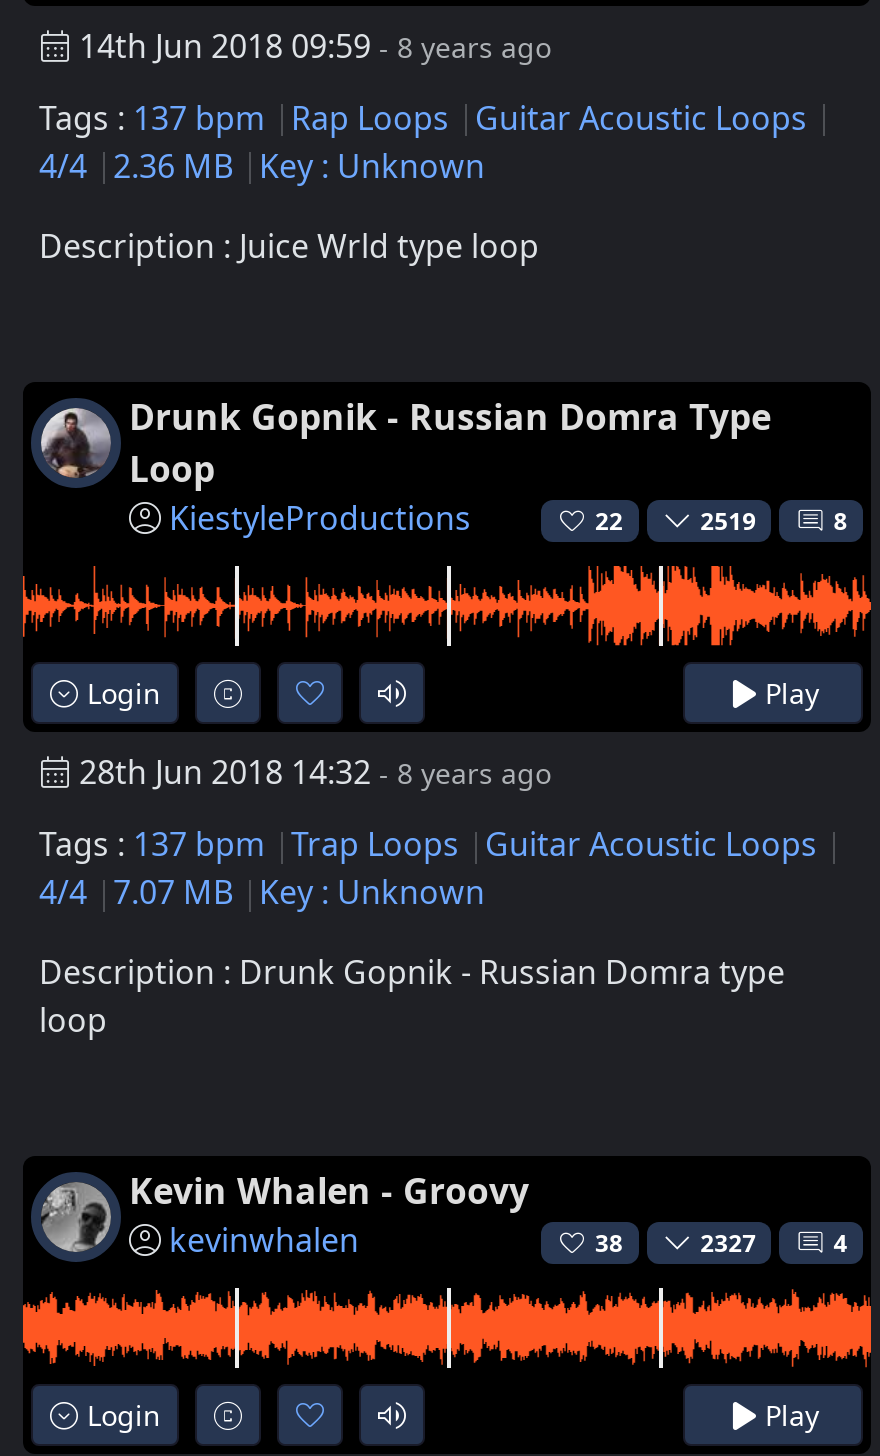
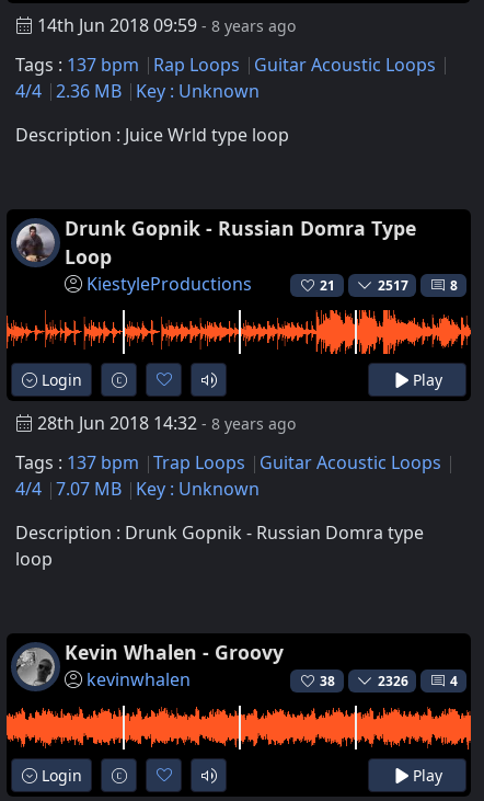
[595,504,623,538] 22 -> [320,276,335,295] 21
[700,504,756,538] 2519 -> [377,276,408,295] 2517
[700,1226,756,1260] 2327 -> [377,672,408,690] 2326

